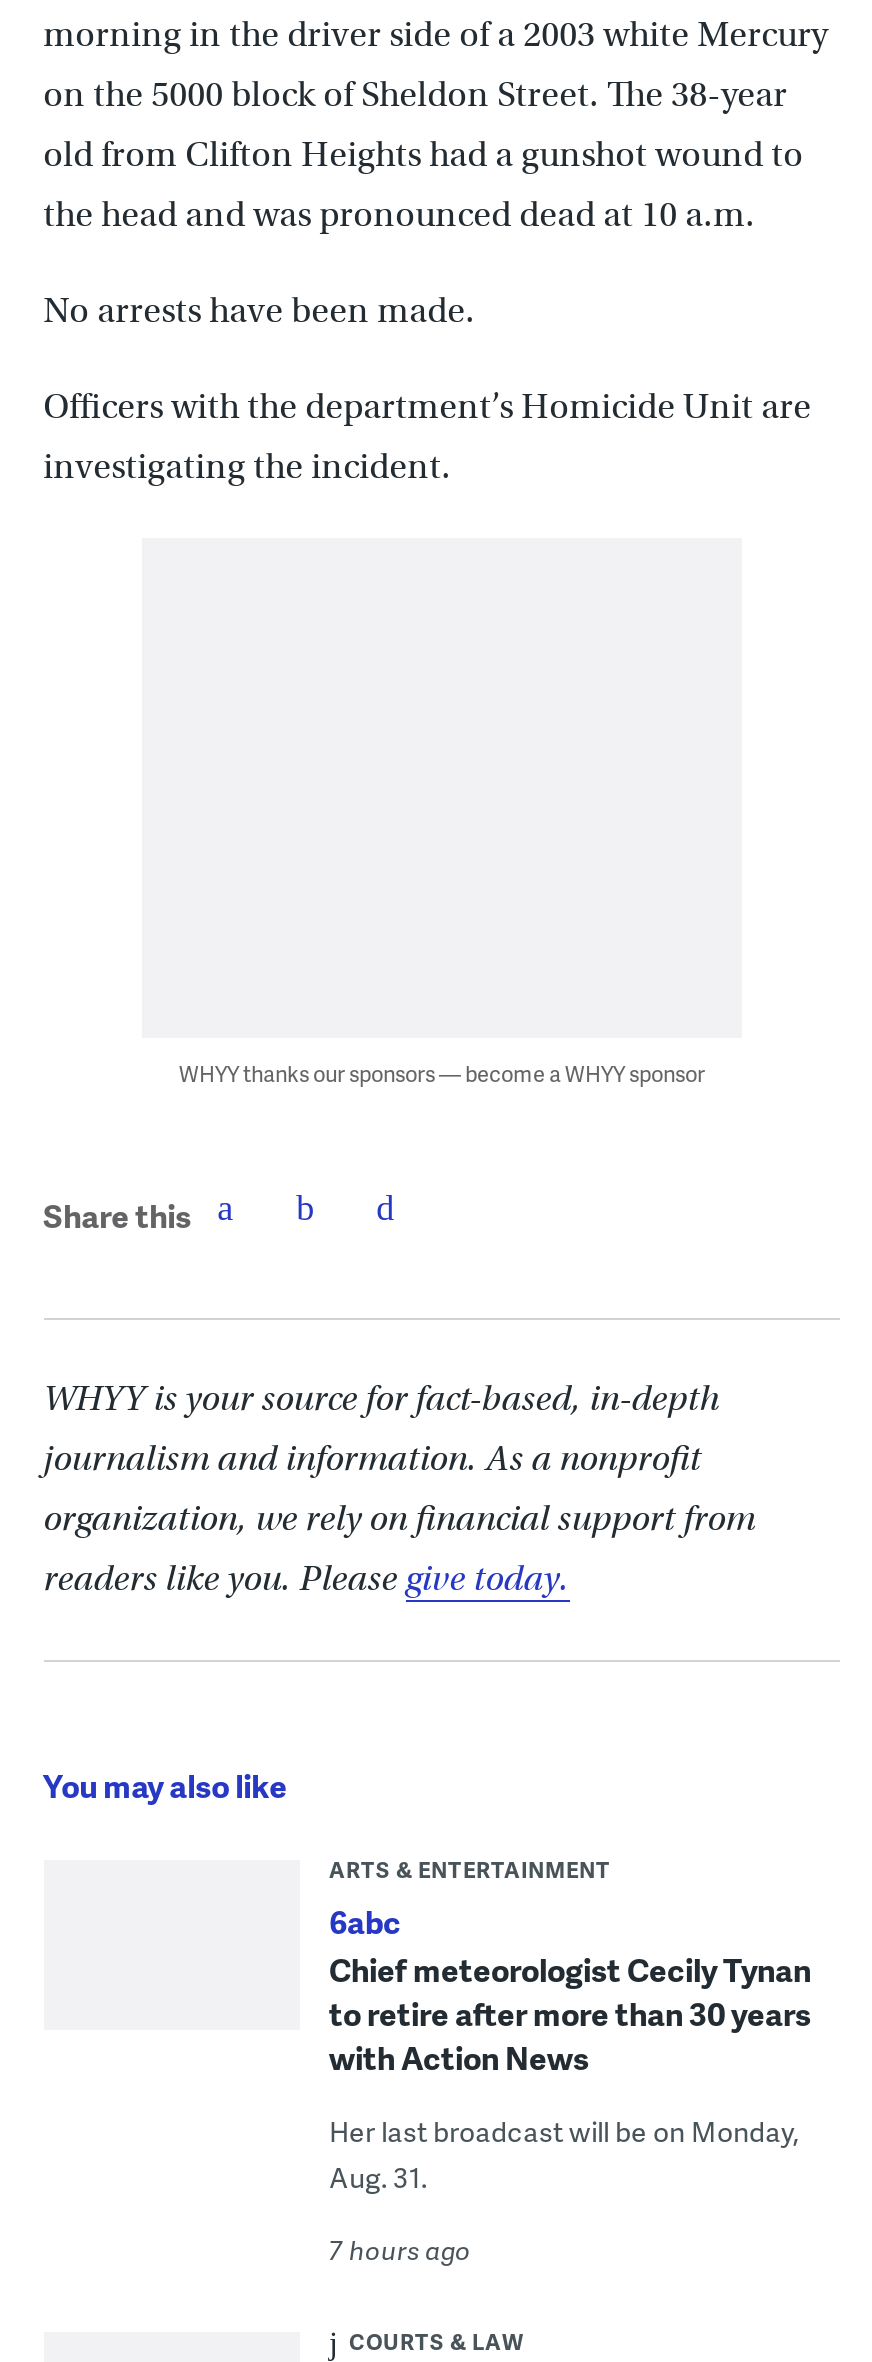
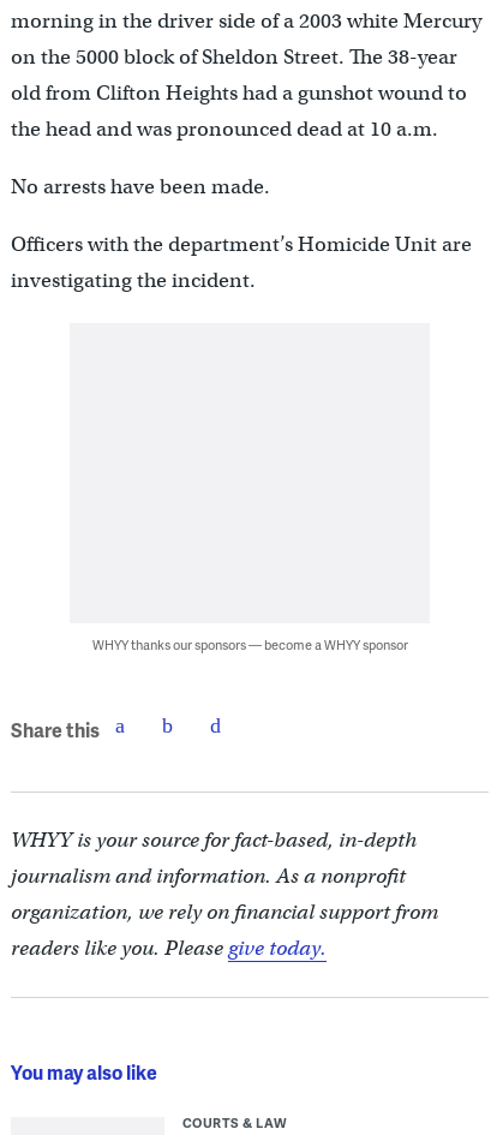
[329,1854,811,2268] ARTS & ENTERTAINMENT | 6abc | Chief meteorologist Cecily Tynan | to retire after more than 30 years | with Action News | Her last broadcast will be on Monday, | Aug. 31. | 7 hours ago -> none

